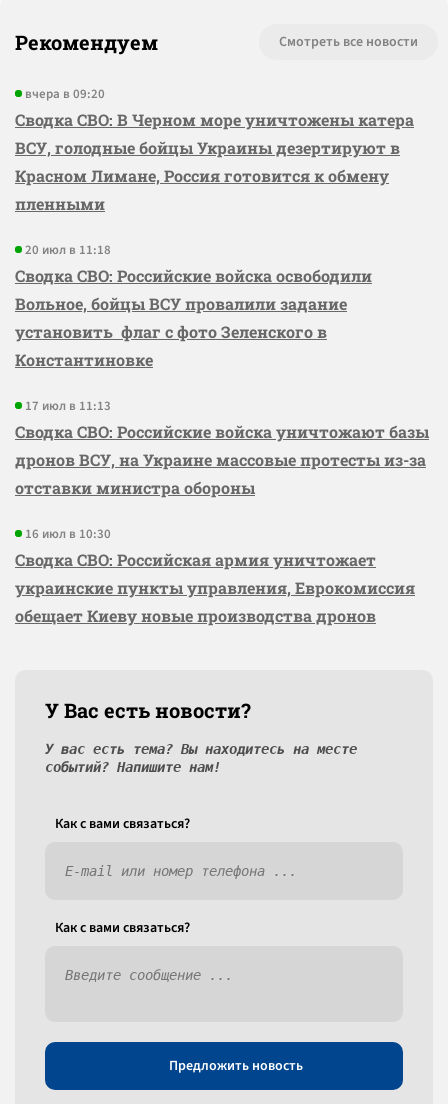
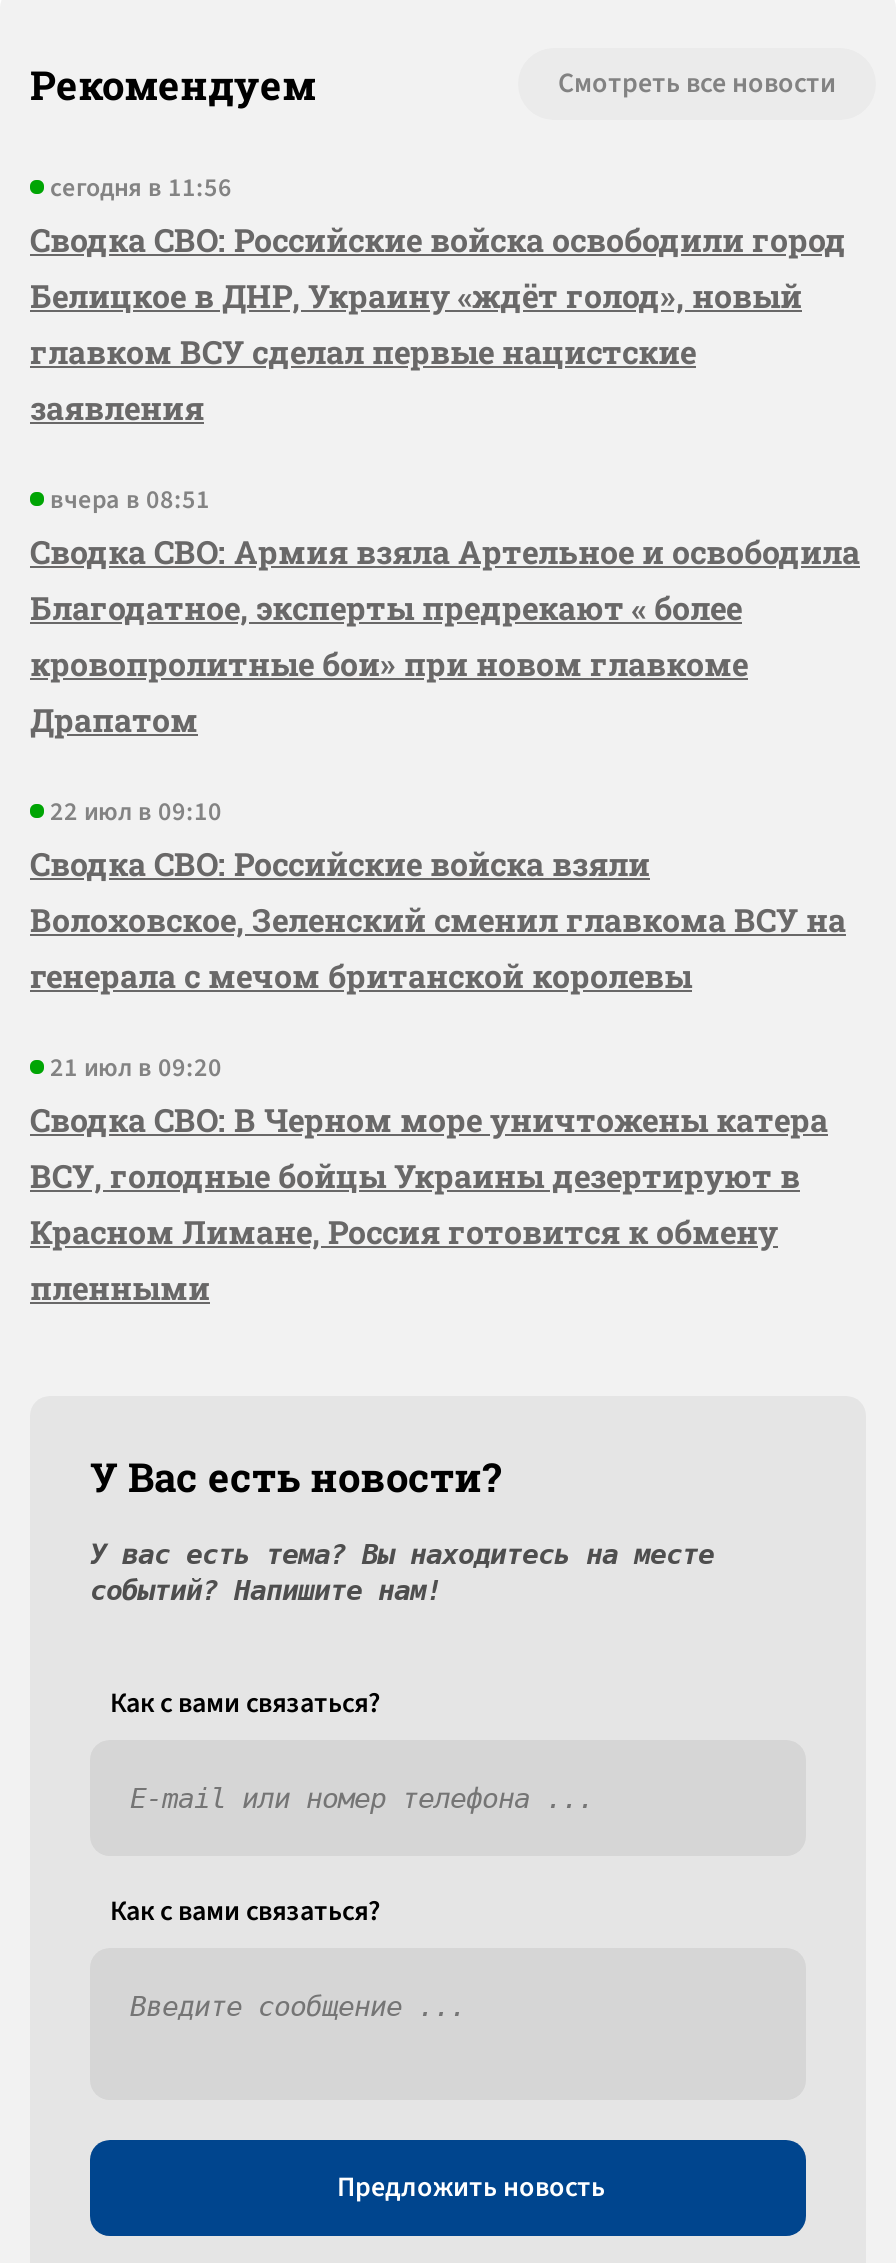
[25,85,105,103] вчера в 09:20 -> [30,170,860,1086] сегодня в 11:56 | Сводка СВО: Российские войска освободили город | Белицкое в ДНР, Украину «ждёт голод», новый | главком ВСУ сделал первые нацистские | заявления | вчера в 08:51 | Сводка СВО: Армия взяла Артельное и освободила | Благодатное, эксперты предрекают « более | кровопролитные бои» при новом главкоме | Драпатом | 22 июл в 09:10 | Сводка СВО: Российские войска взяли | Волоховское, Зеленский сменил главкома ВСУ на | генерала с мечом британской королевы | 21 июл в 09:20
moved [15,109,414,214] -> [30,1098,828,1308]: Сводка СВО: В Черном море уничтожены катера | ВСУ, голодные бойцы Украины дезертируют в | Красном Лимане, Россия готовится к обмену | пленными
[15,241,429,626] 20 июл в 11:18 | Сводка СВО: Российские войска освободили | Вольное, бойцы ВСУ провалили задание | установить флаг с фото Зеленского в | Константиновке | 17 июл в 11:13 | Сводка СВО: Российские войска уничтожают базы | дронов ВСУ, на Украине массовые протесты из-за | отставки министра обороны | 16 июл в 10:30 | Сводка СВО: Российская армия уничтожает | украинские пункты управления, Еврокомиссия | обещает Киеву новые производства дронов -> none

